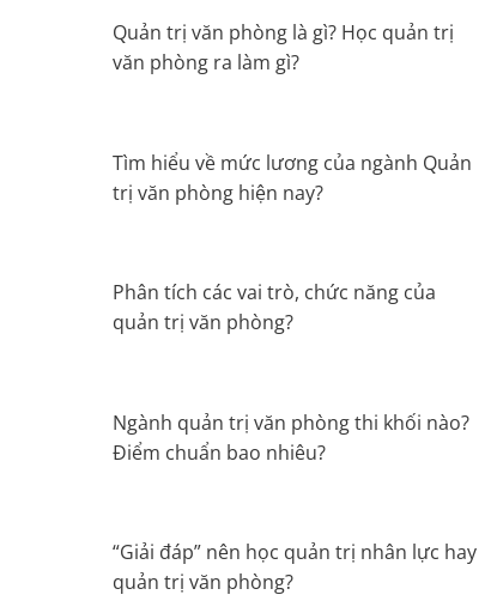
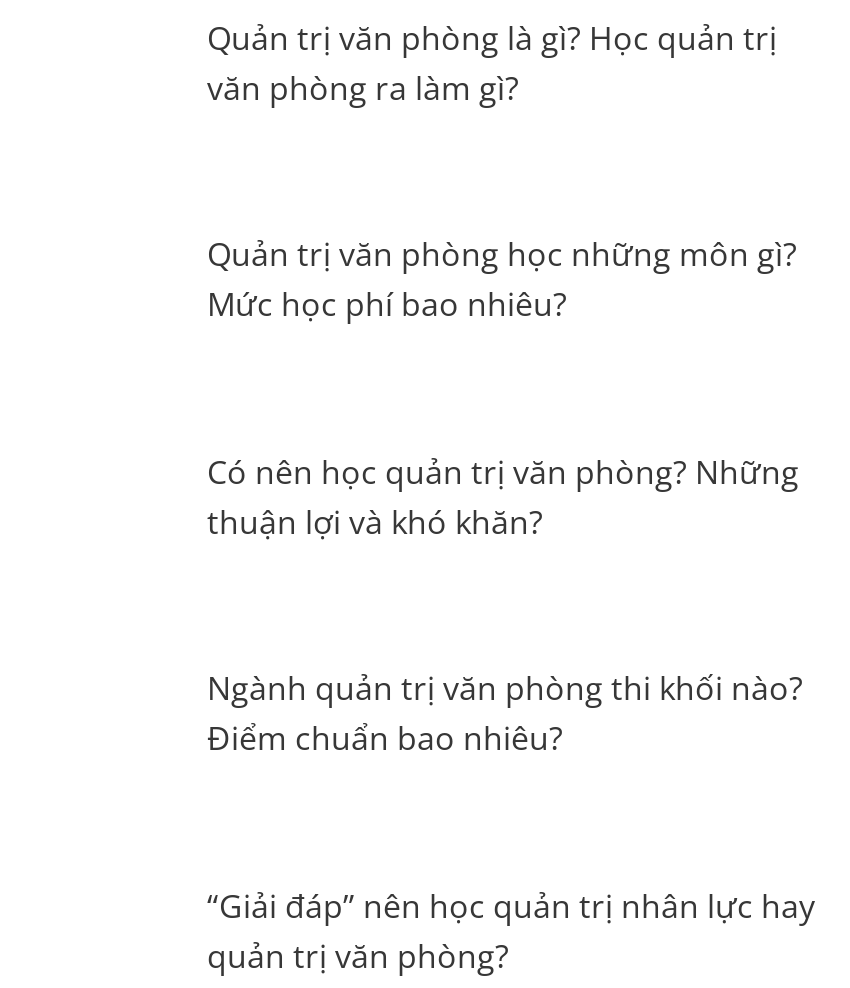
[113,149,472,206] Tìm hiểu về mức lương của ngành Quản | trị văn phòng hiện nay? -> [207,233,797,327] Quản trị văn phòng học những môn gì? | Mức học phí bao nhiêu?
[113,279,436,336] Phân tích các vai trò, chức năng của | quản trị văn phòng? -> [207,450,799,544] Có nên học quản trị văn phòng? Những | thuận lợi và khó khăn?

